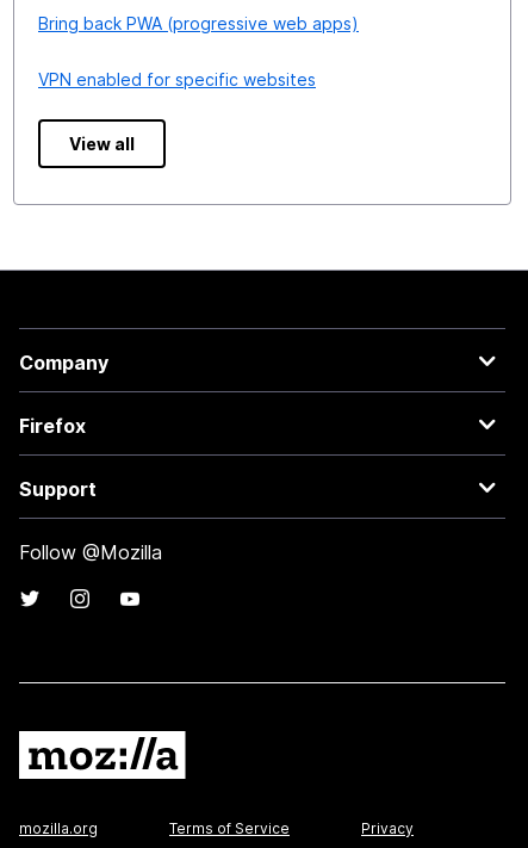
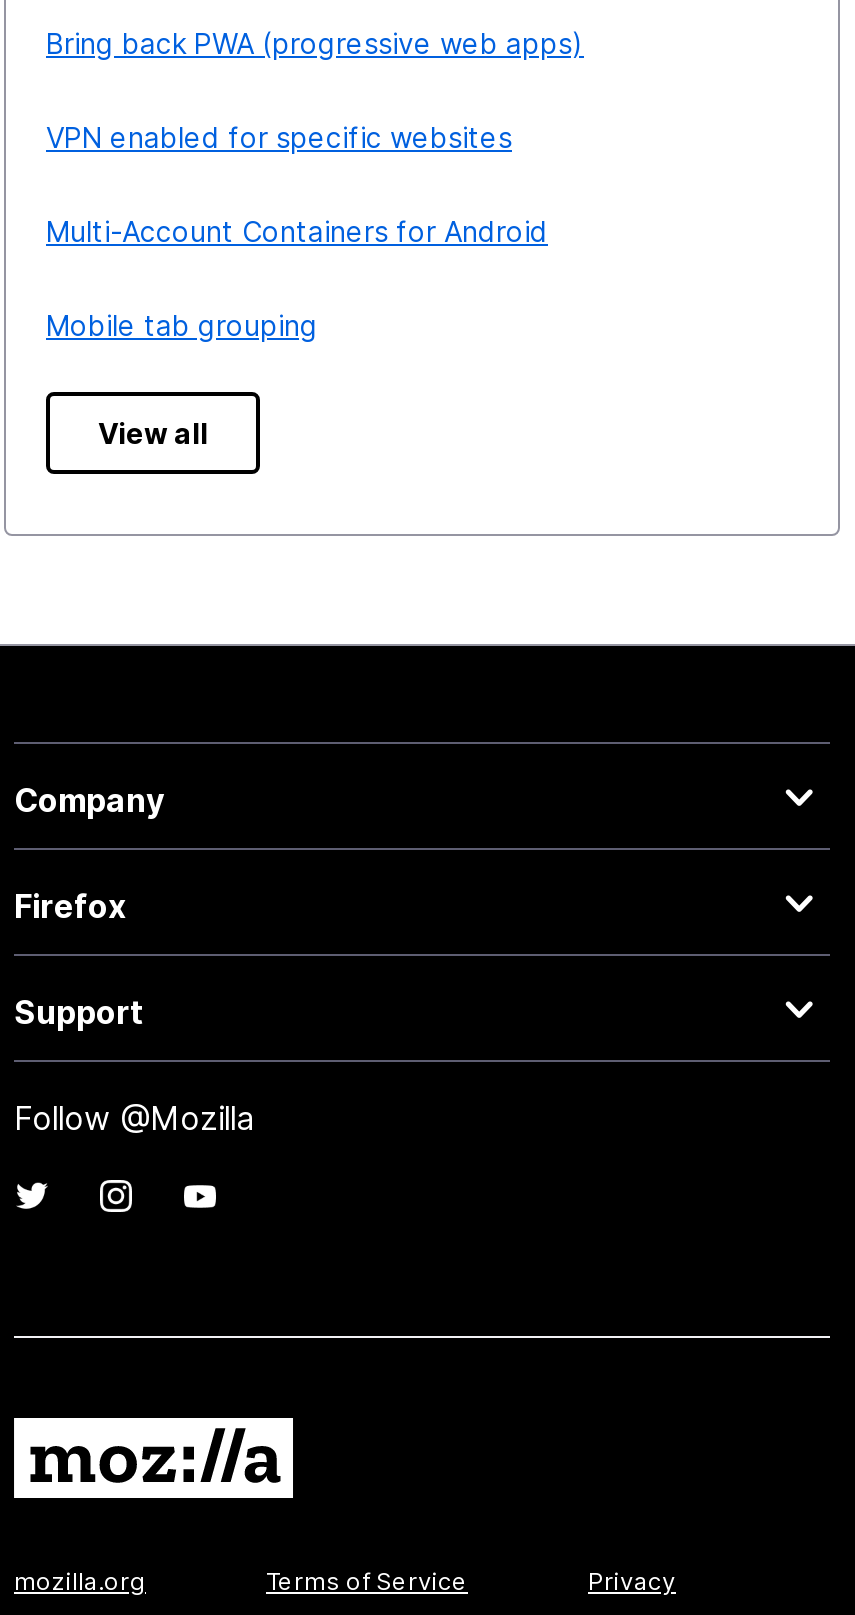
none -> [46,214,548,342] Multi-Account Containers for Android | Mobile tab grouping

